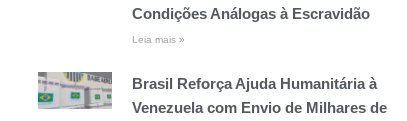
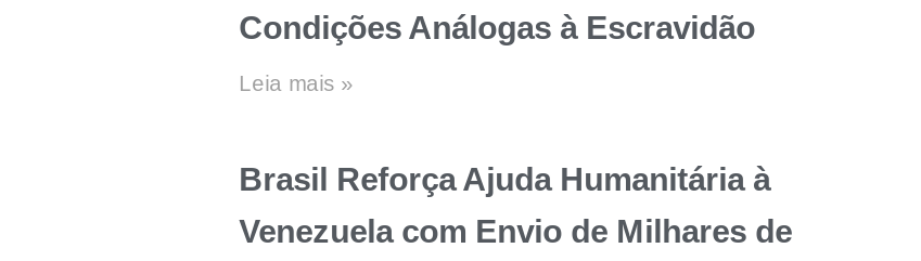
[37,71,113,110] [image] -> none

